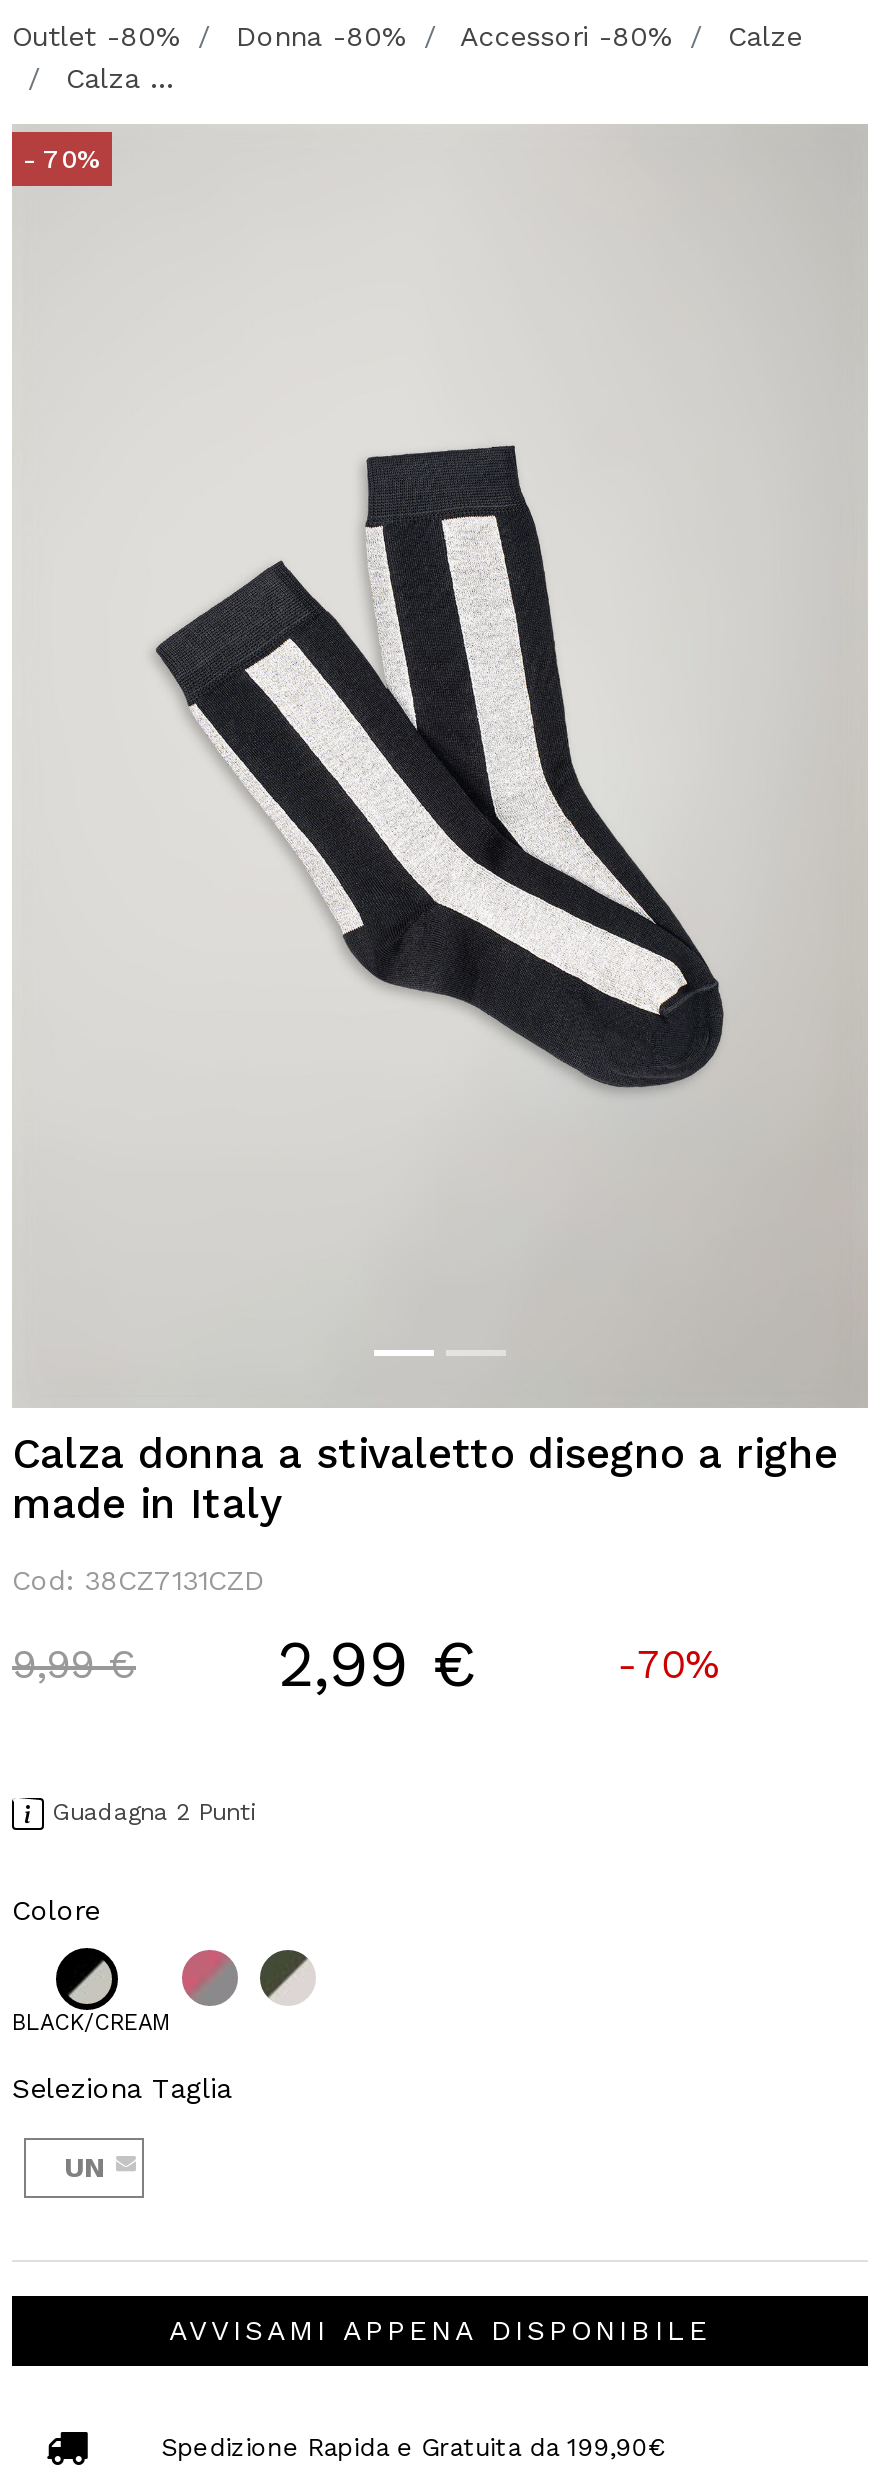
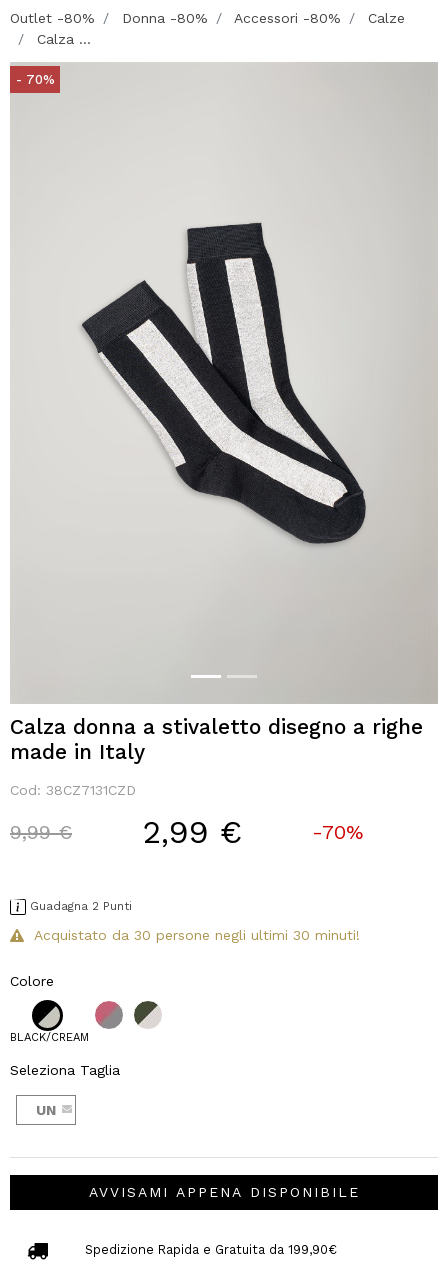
none -> [34,927,360,943] Acquistato da 30 persone negli ultimi 30 minuti!

